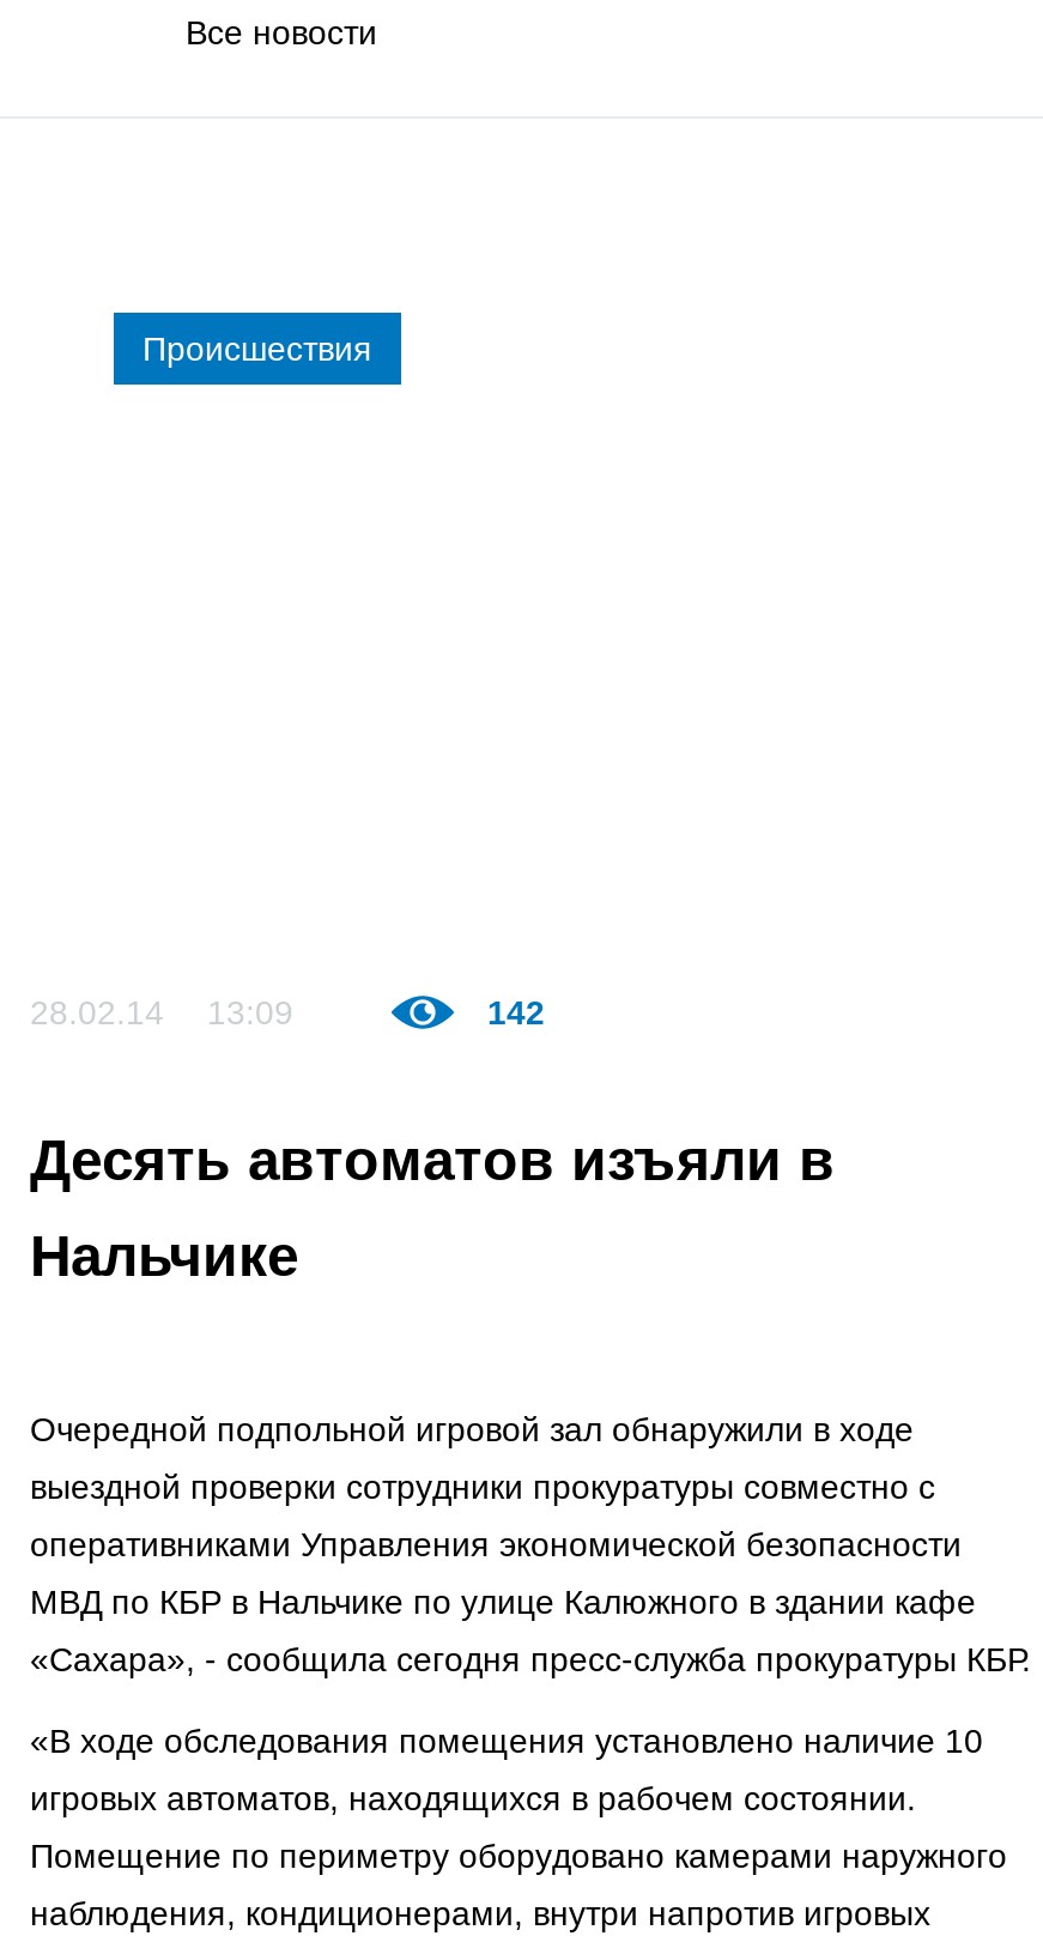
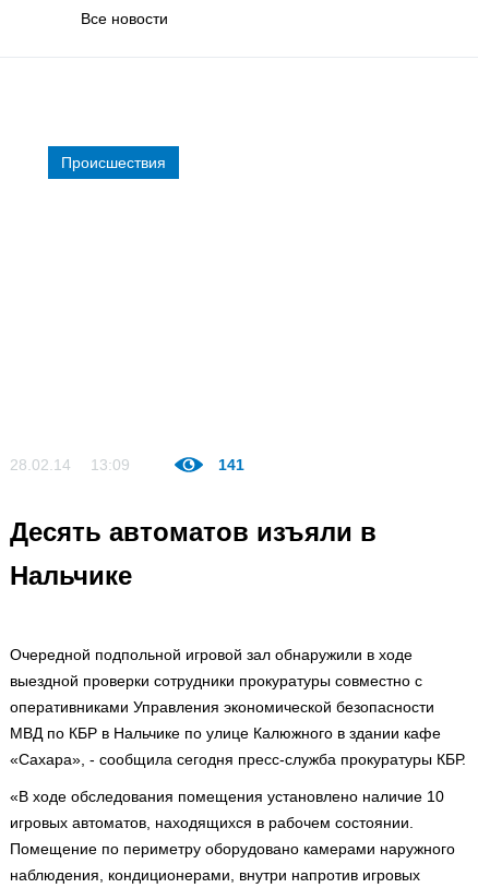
[487,993,545,1031] 142 -> [218,456,244,473] 141

